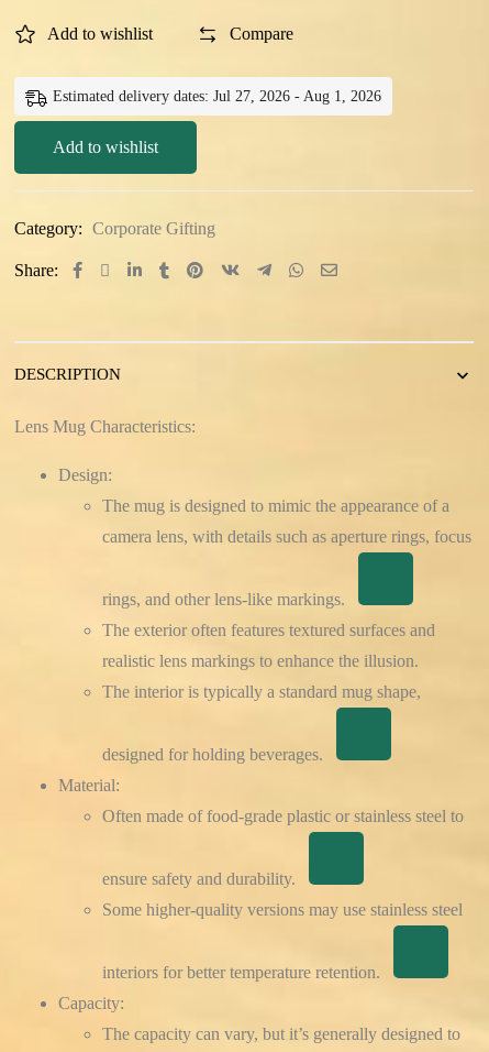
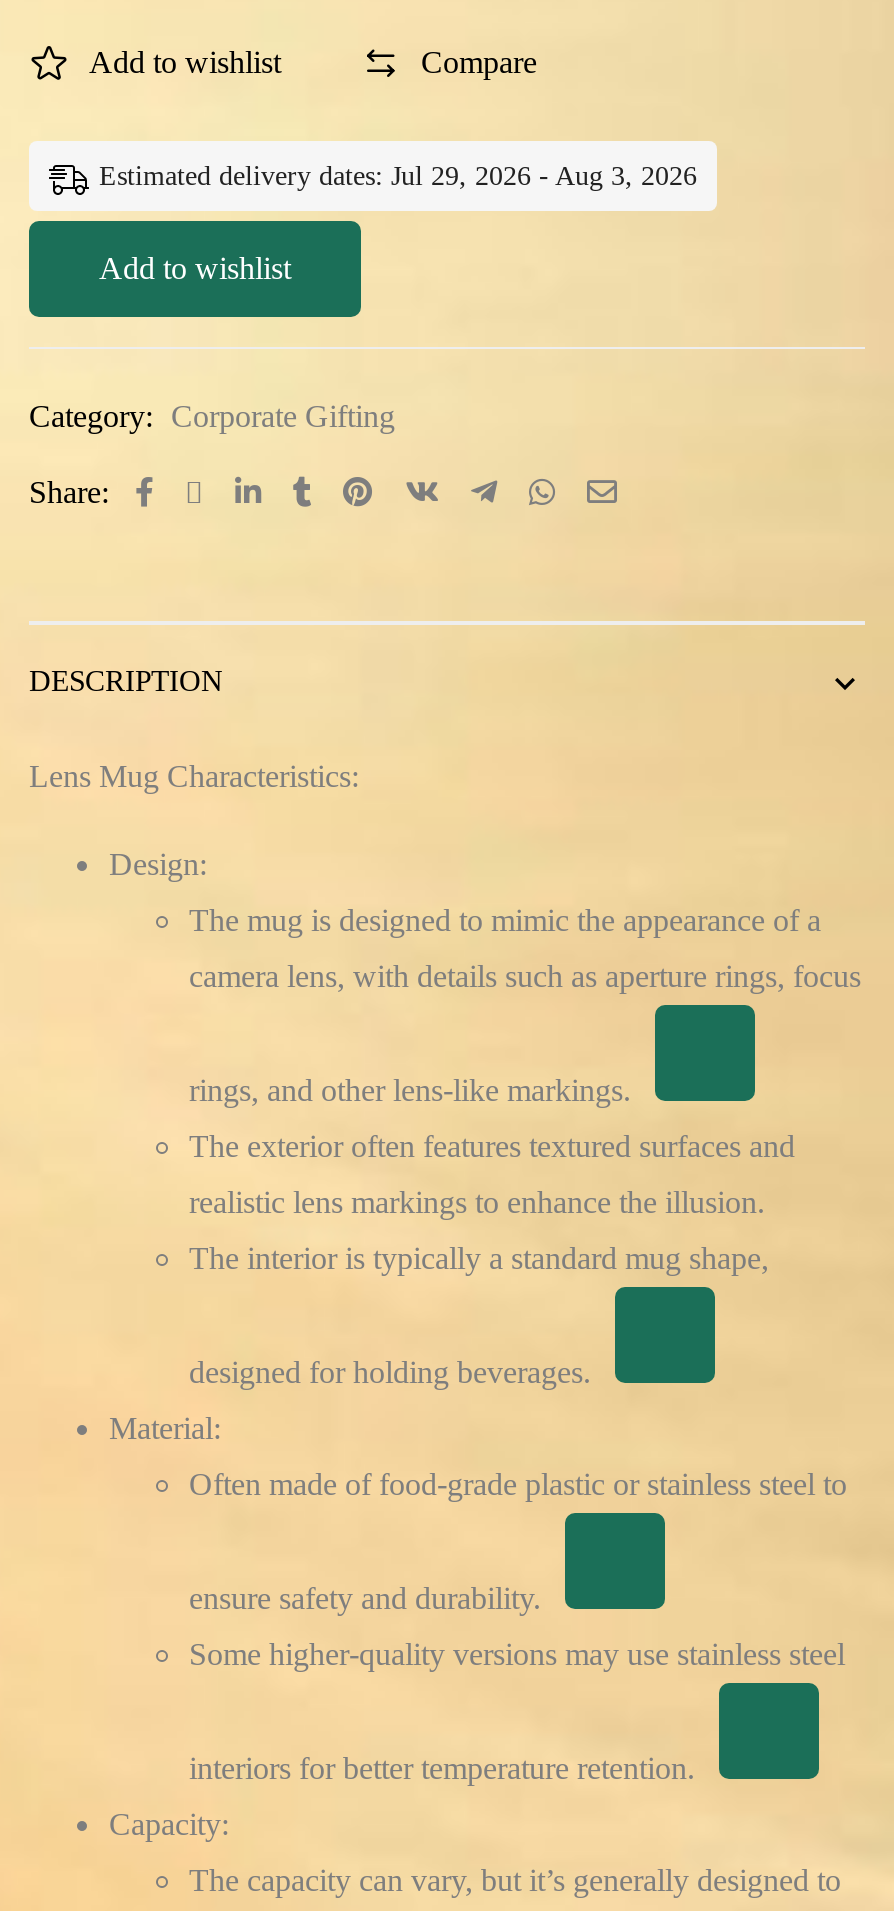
[53,88,381,105] Estimated delivery dates: Jul 27, 2026 - Aug 1, 2026 -> [99,161,697,191] Estimated delivery dates: Jul 29, 2026 - Aug 3, 2026

